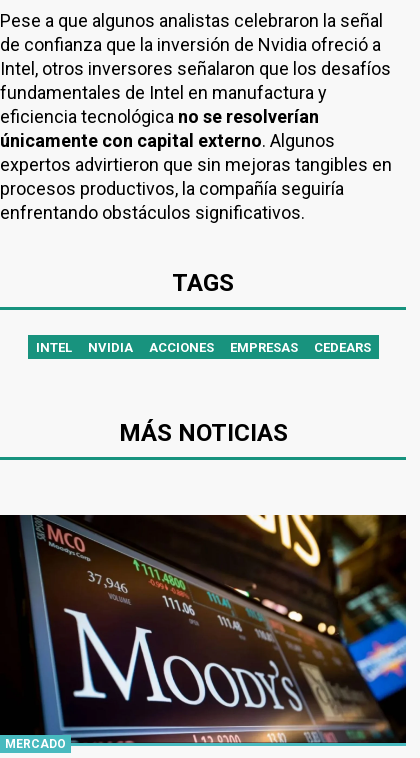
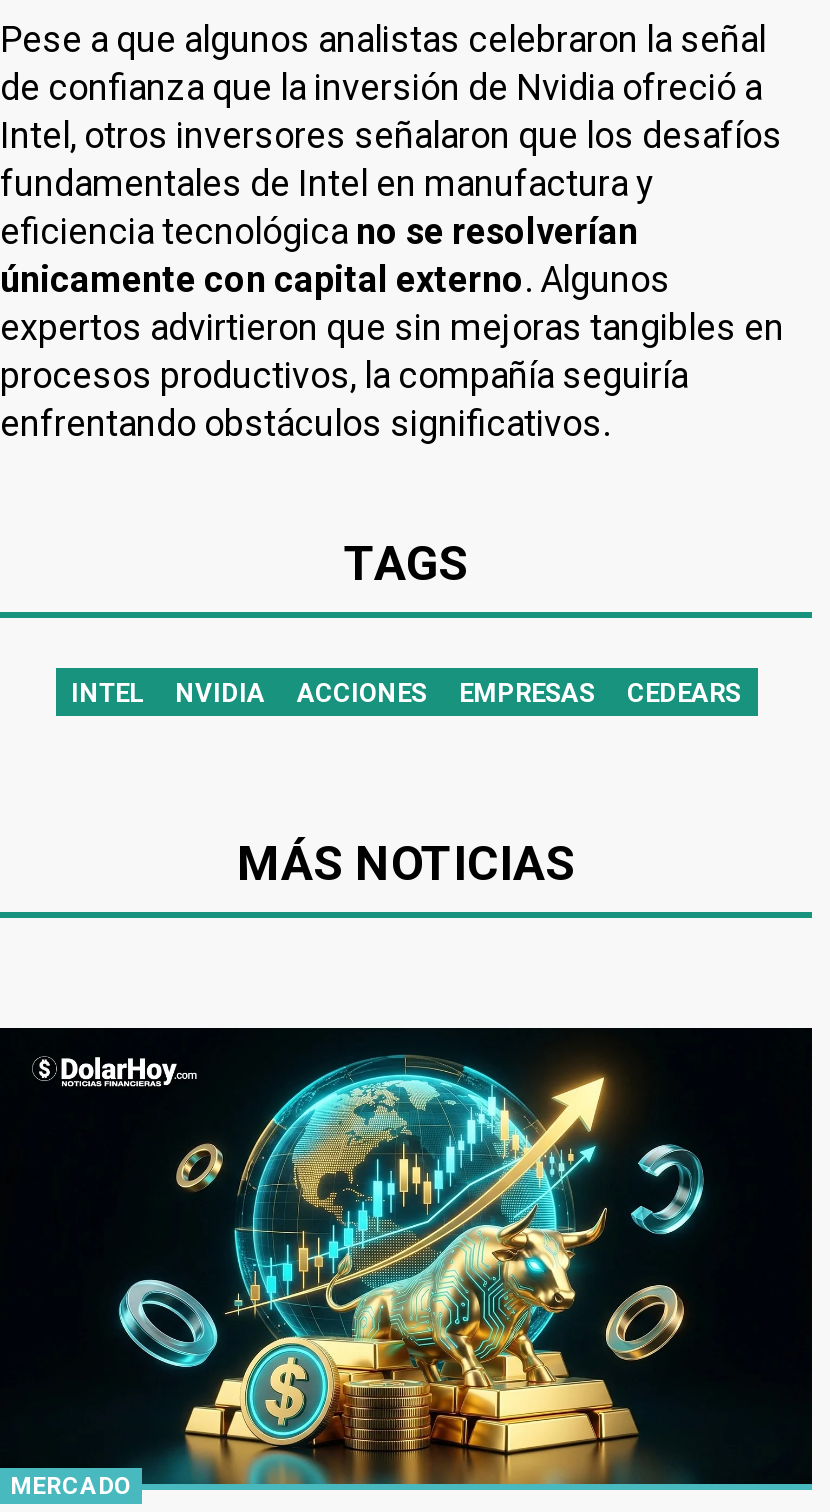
[19,514,407,744] [image] -> [32,1026,814,1484] [image]

